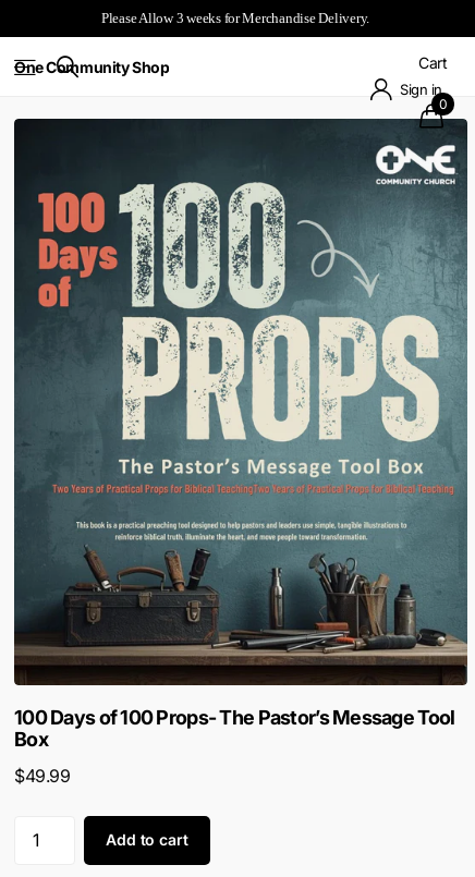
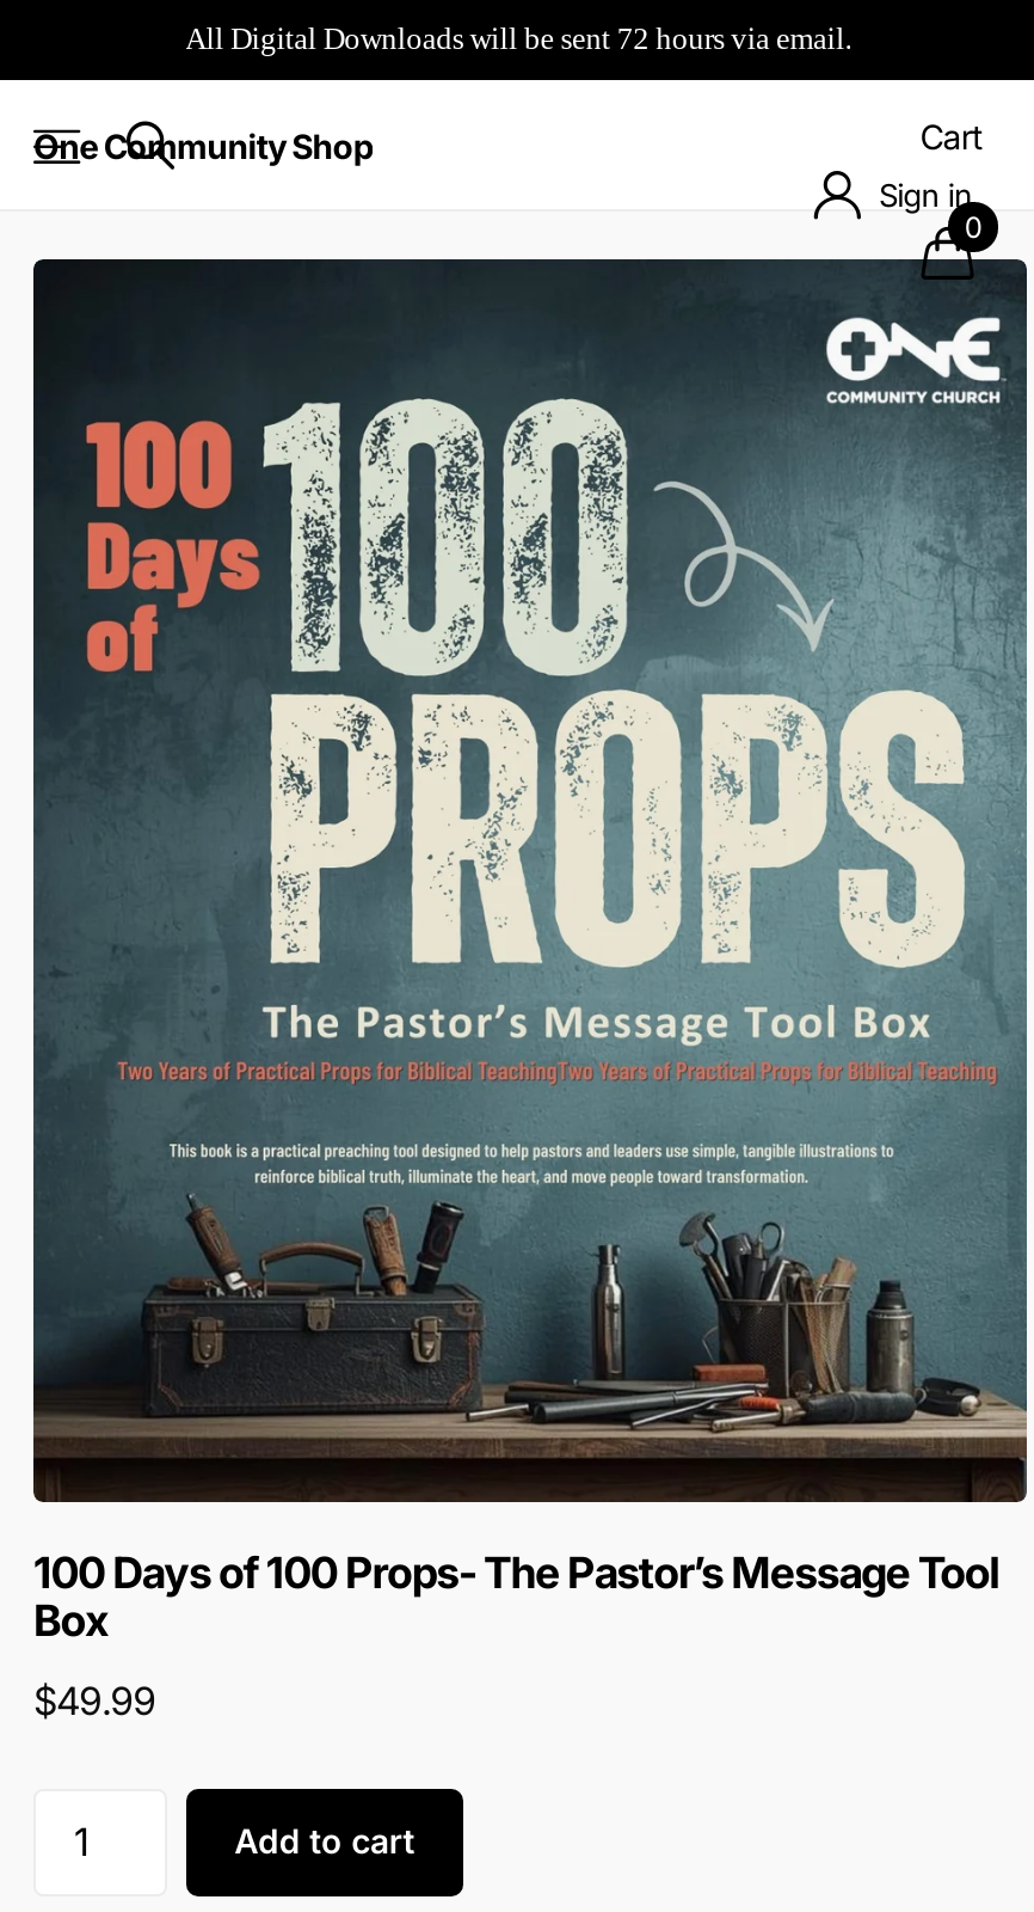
[101,10,369,26] Please Allow 3 weeks for Merchandise Delivery. -> [185,20,851,56] All Digital Downloads will be sent 72 hours via email.

